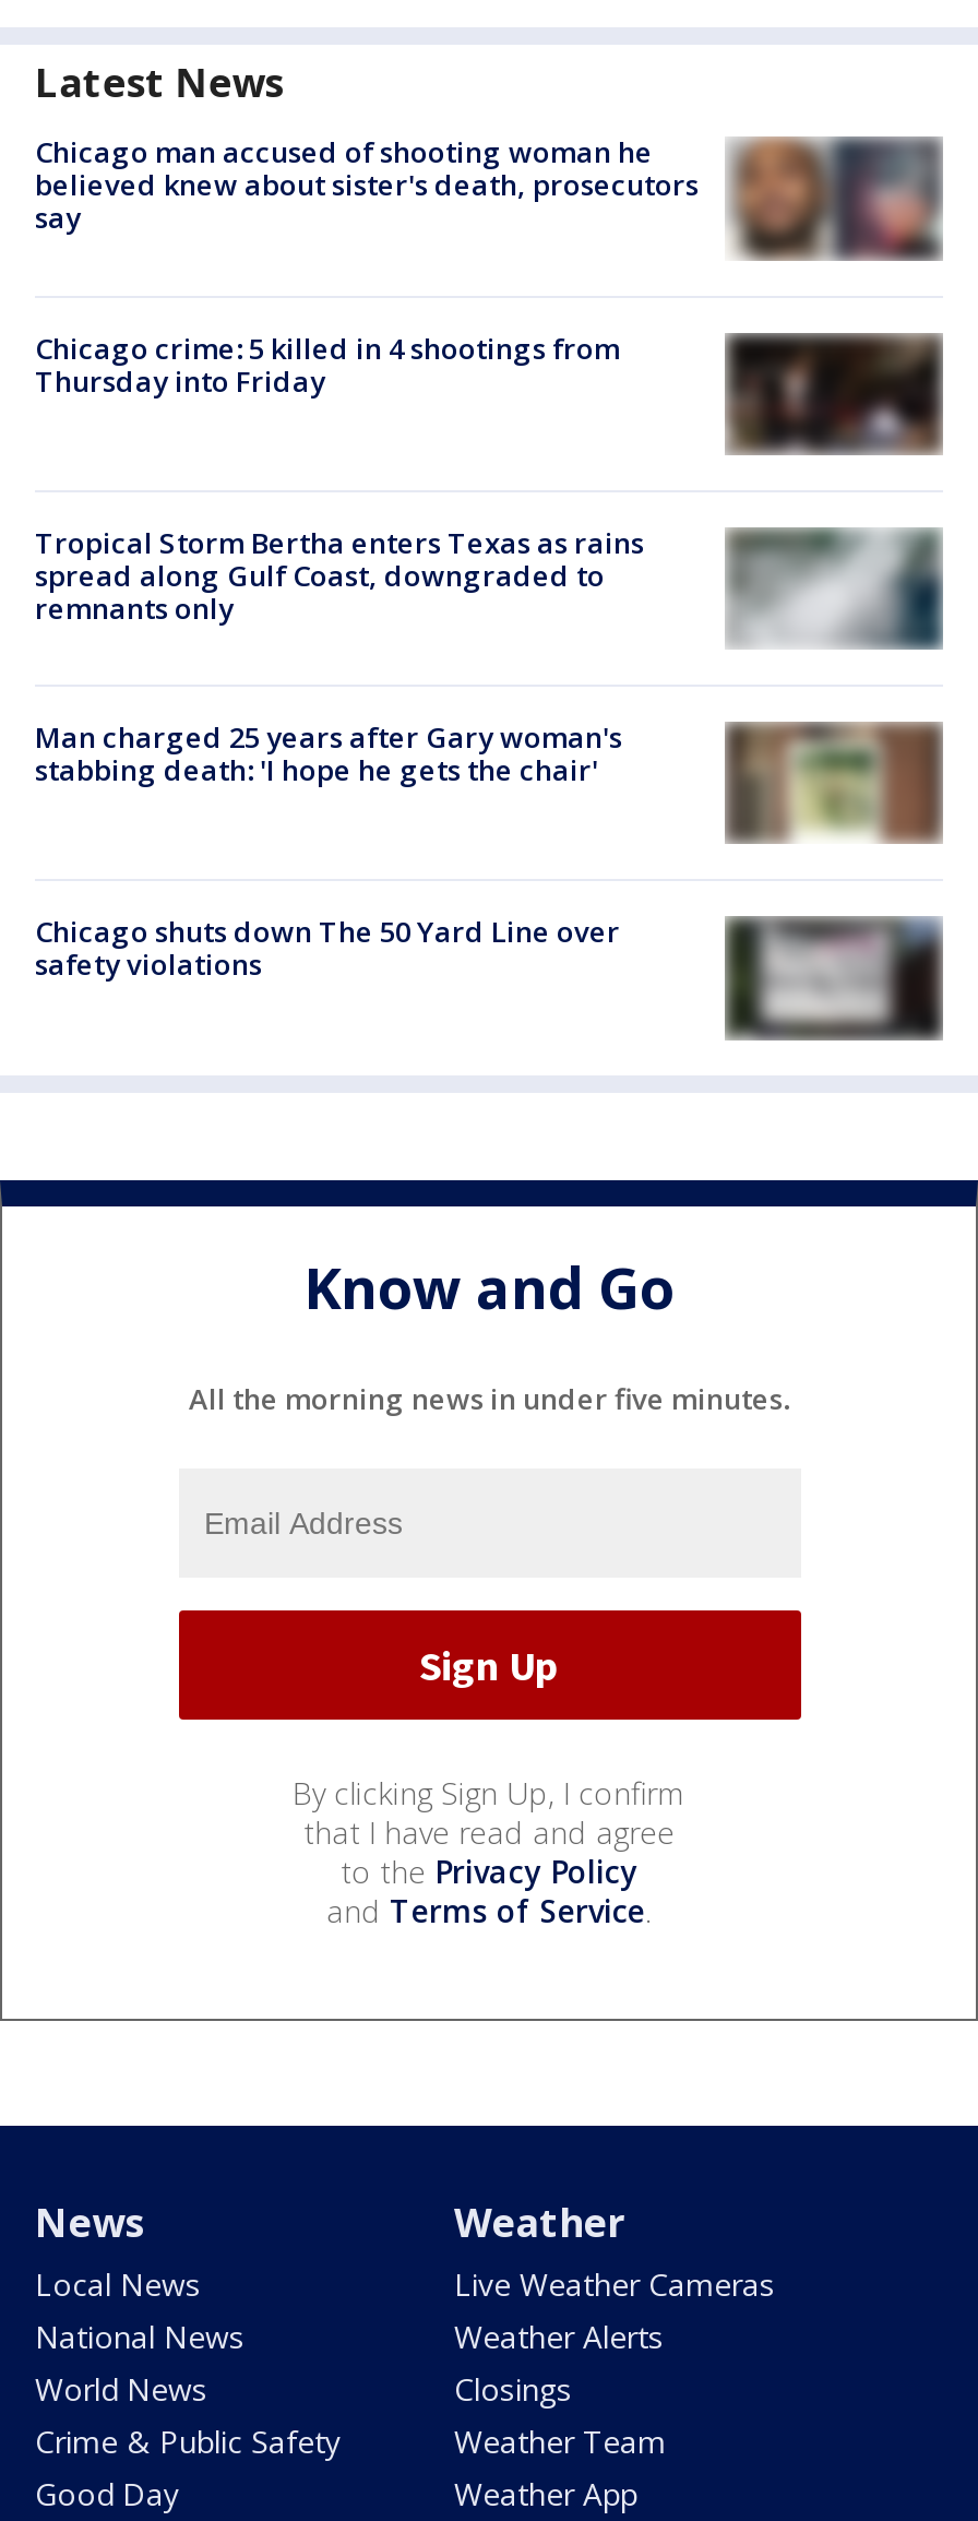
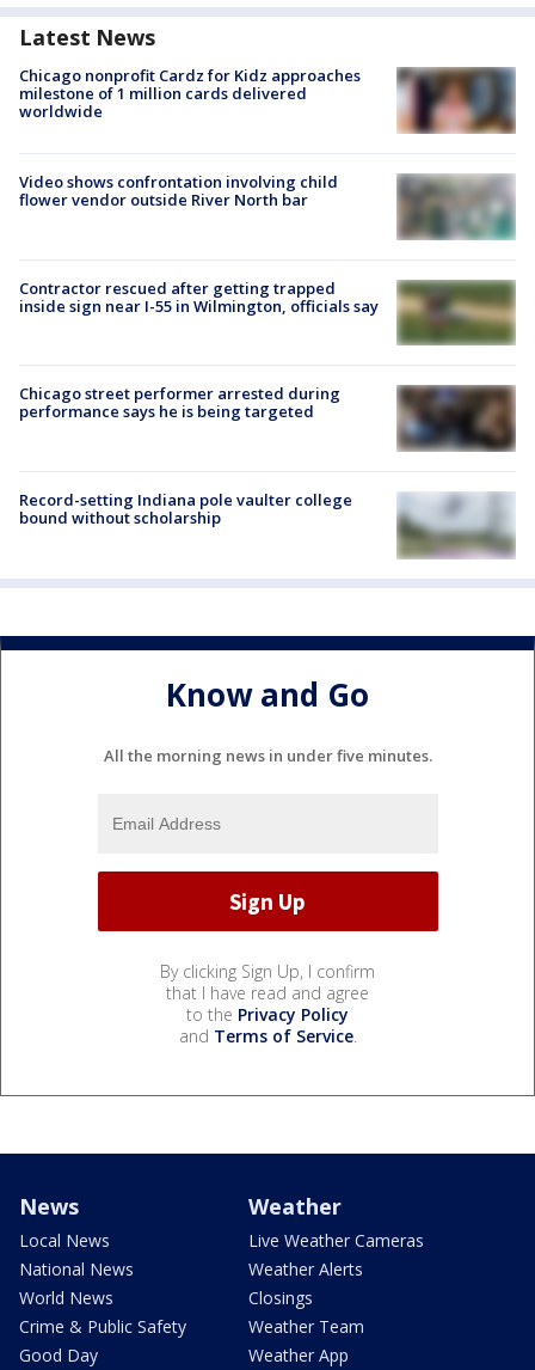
[35,133,930,260] [image] | Chicago man accused of shooting woman he | believed knew about sister's death, prosecutors | say -> [19,65,510,133] [image] | Chicago nonprofit Cardz for Kidz approaches | milestone of 1 million cards delivered | worldwide
[35,328,620,400] Chicago crime: 5 killed in 4 shootings from | Thursday into Friday -> [19,171,338,211] Video shows confrontation involving child | flower vendor outside River North bar
[729,334,943,454] [image] -> [400,176,516,239] [image]
[35,523,943,649] [image] | Tropical Storm Bertha enters Texas as rains | spread along Gulf Coast, downgraded to | remnants only -> [19,278,516,345] [image] | Contractor rescued after getting trapped | inside sign near I-55 in Wilmington, officials say
[35,718,622,790] Man charged 25 years after Gary woman's | stabbing death: 'I hope he gets the chair' -> [19,383,340,422] Chicago street performer arrested during | performance says he is being targeted
[727,727,932,841] [image] -> [399,386,511,452] [image]
[35,913,620,985] Chicago shuts down The 50 Yard Line over | safety violations -> [19,489,352,529] Record-setting Indiana pole vaulter college | bound without scholarship
[725,917,943,1042] [image] -> [398,495,515,558] [image]

